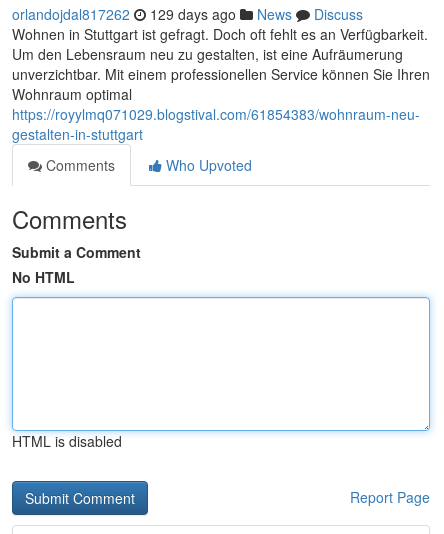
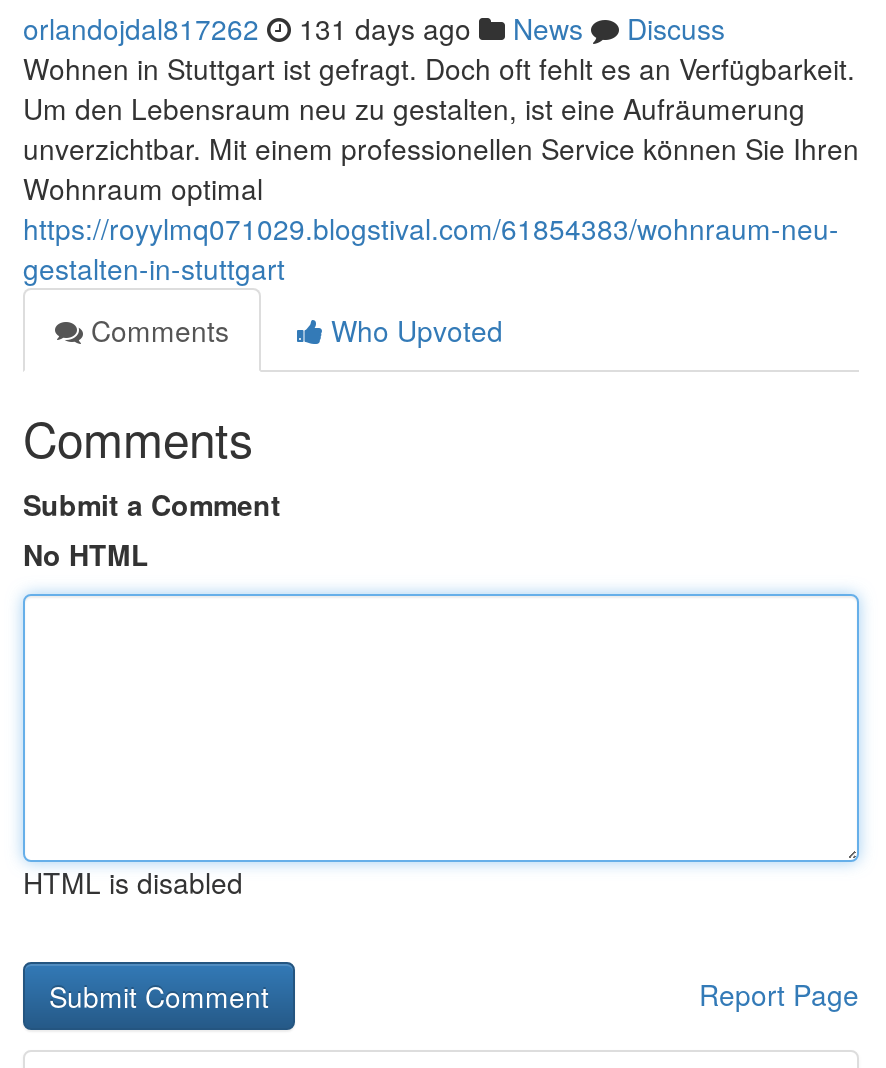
[12,4,363,24] orlandojdal817262 129 days ago News Discuss -> [23,8,725,48] orlandojdal817262 131 days ago News Discuss

